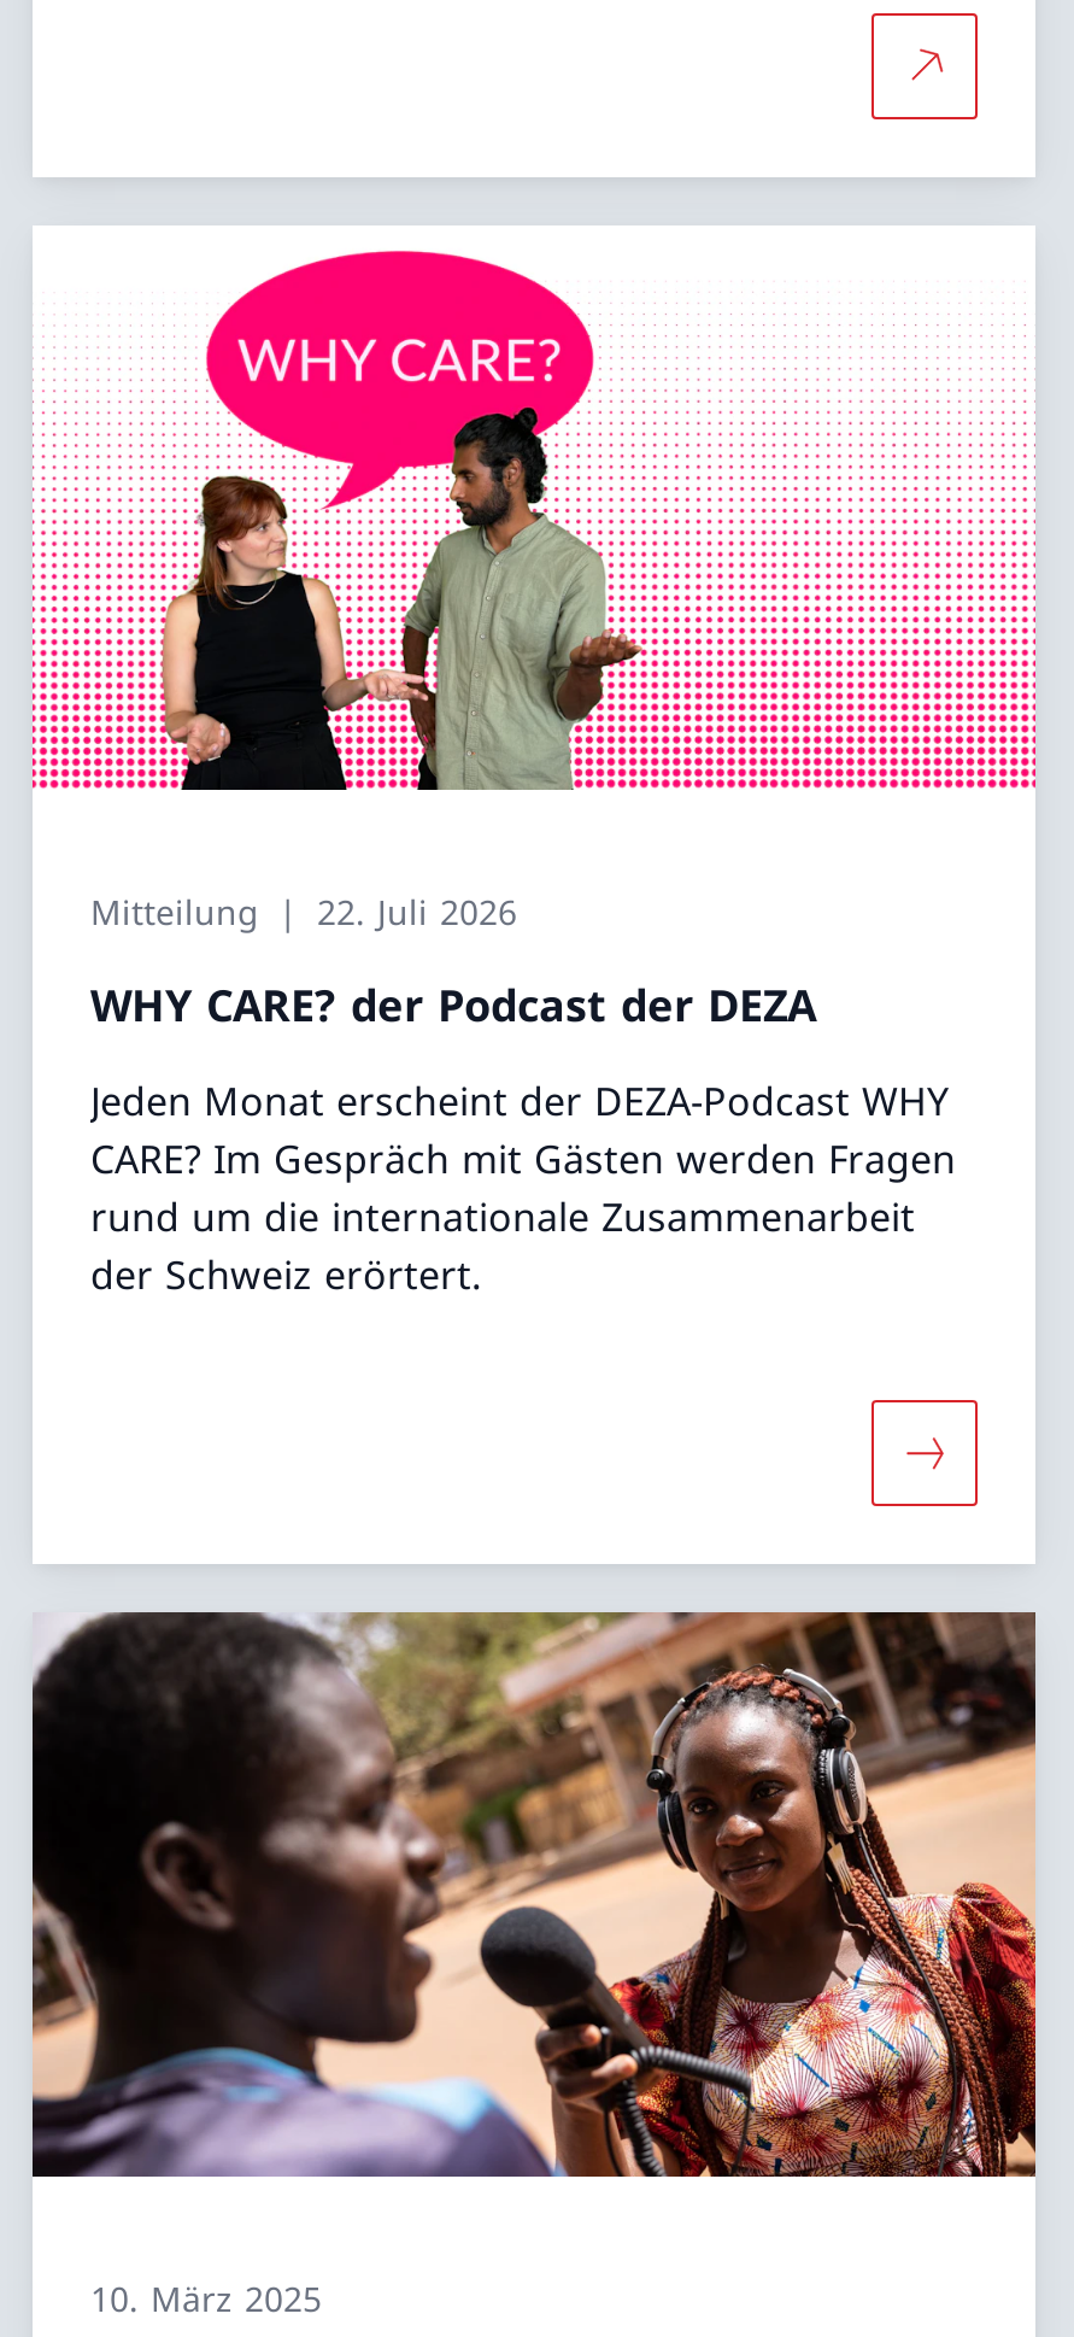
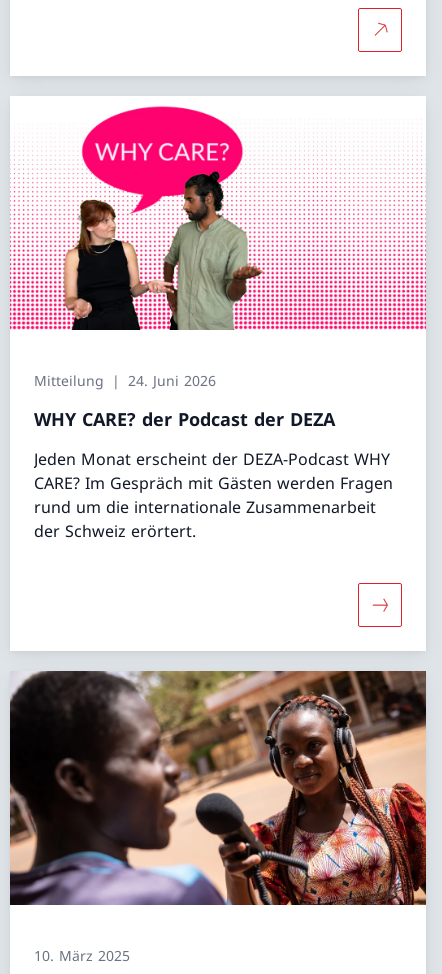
[90,888,517,934] Mitteilung 22. Juli 2026 -> [34,371,216,390] Mitteilung 24. Juni 2026

